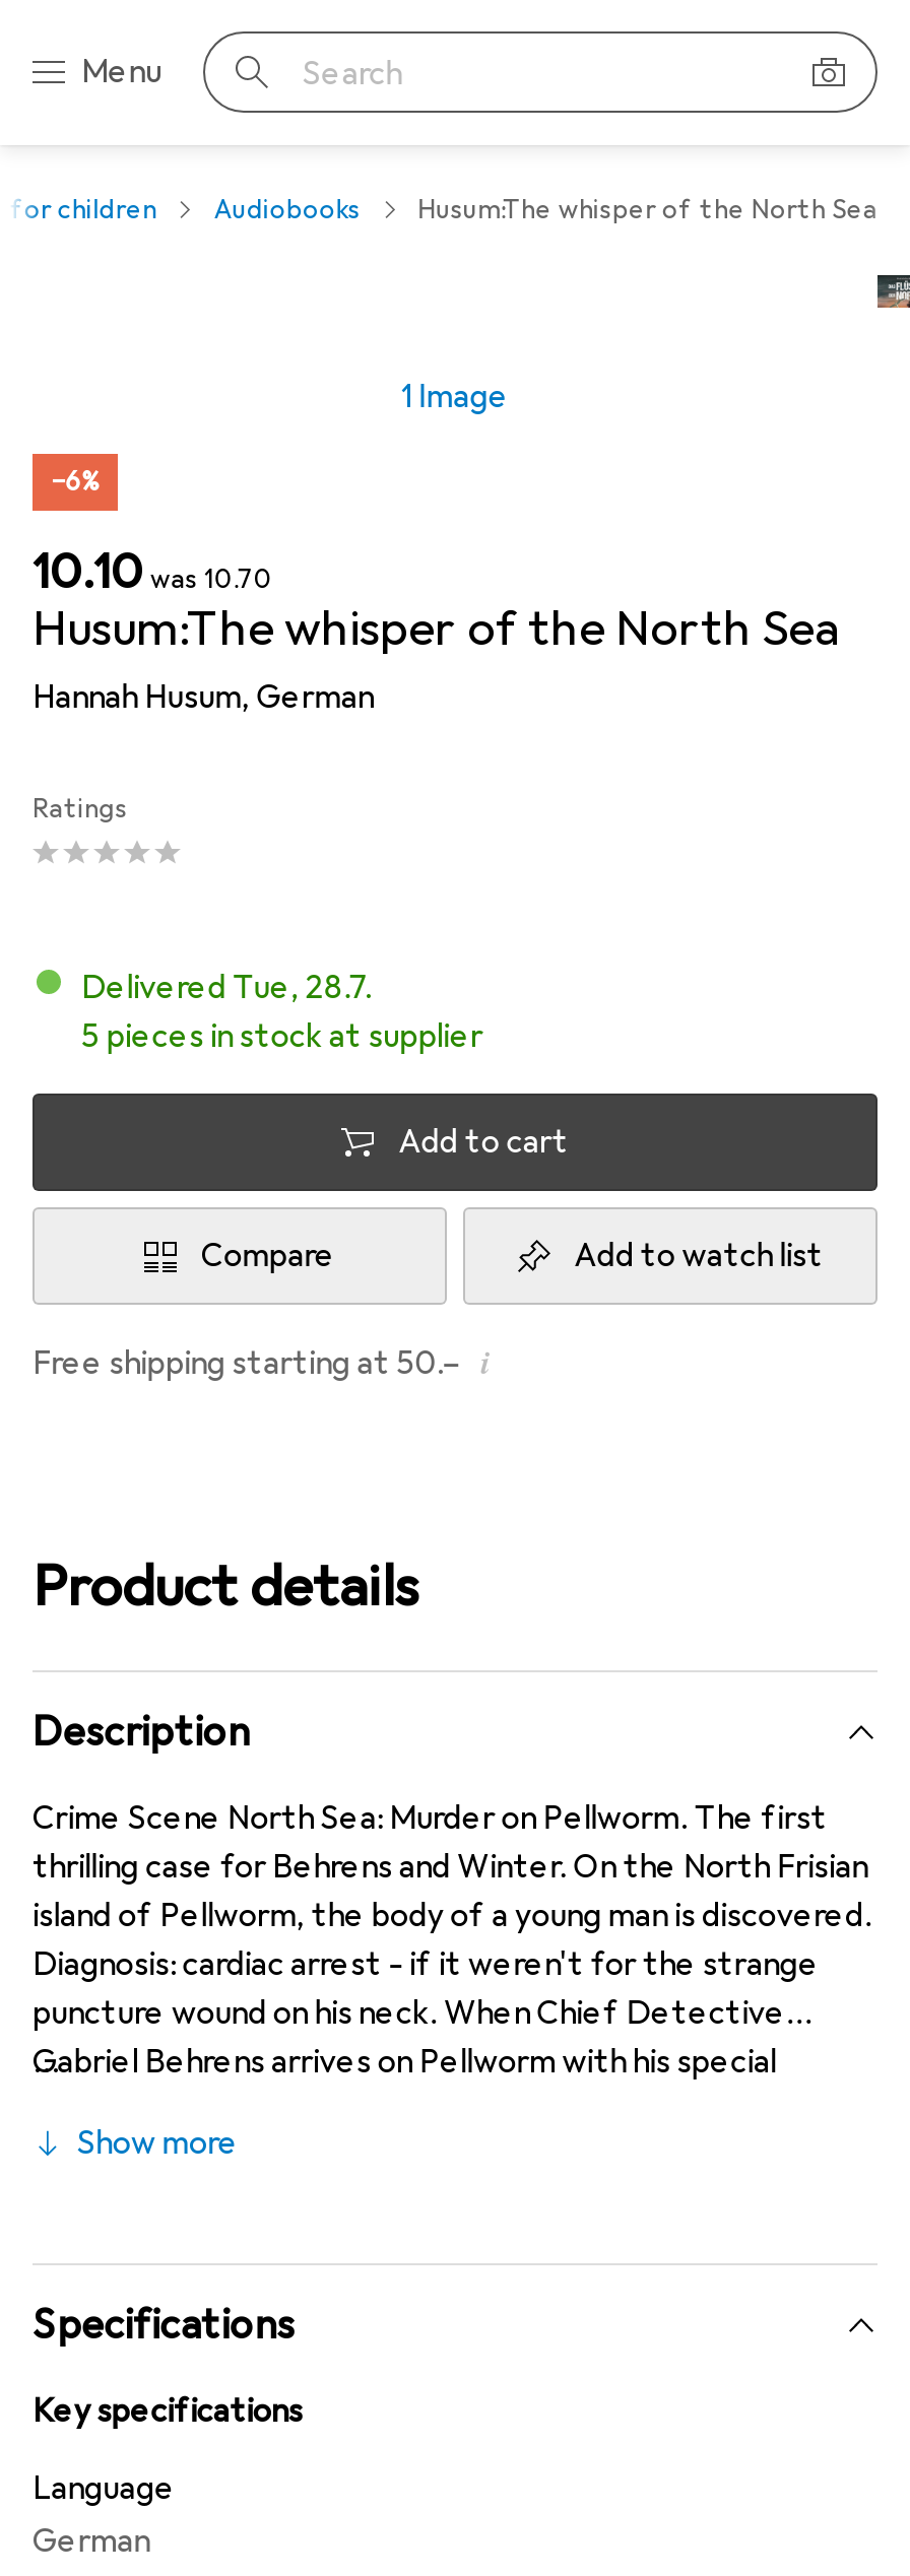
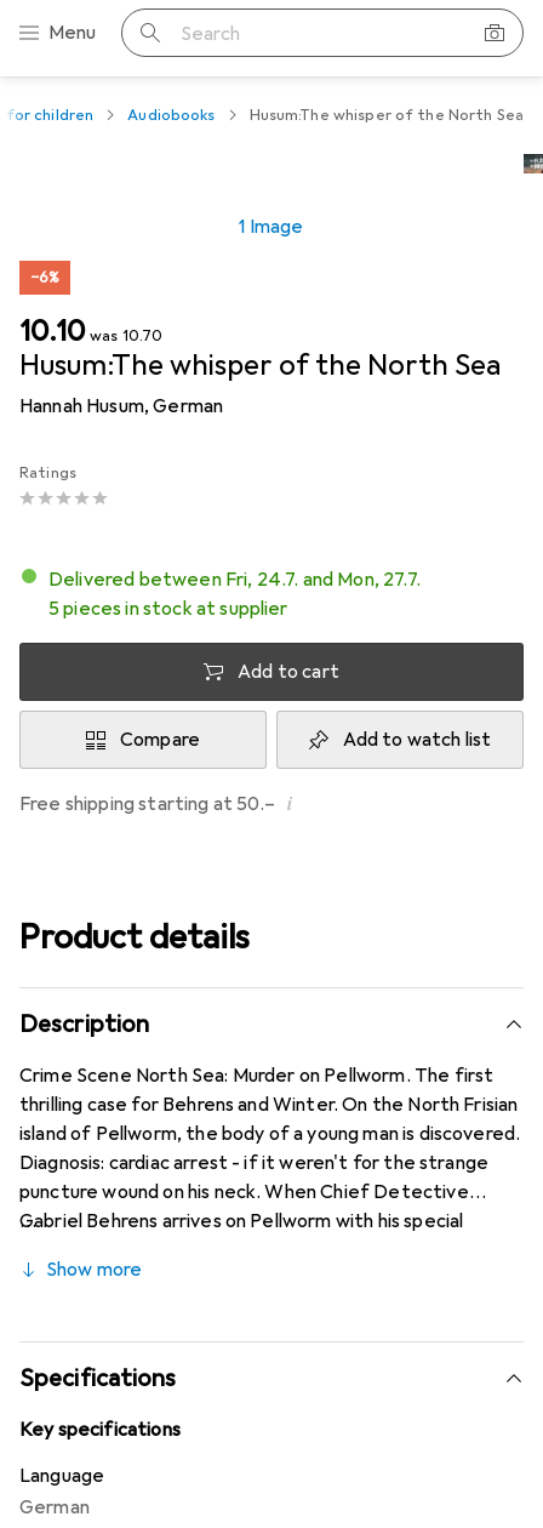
[106,968,372,1008] Delivered Tue, 28.7. -> [63,568,420,592] Delivered between Fri, 24.7. and Mon, 27.7.

